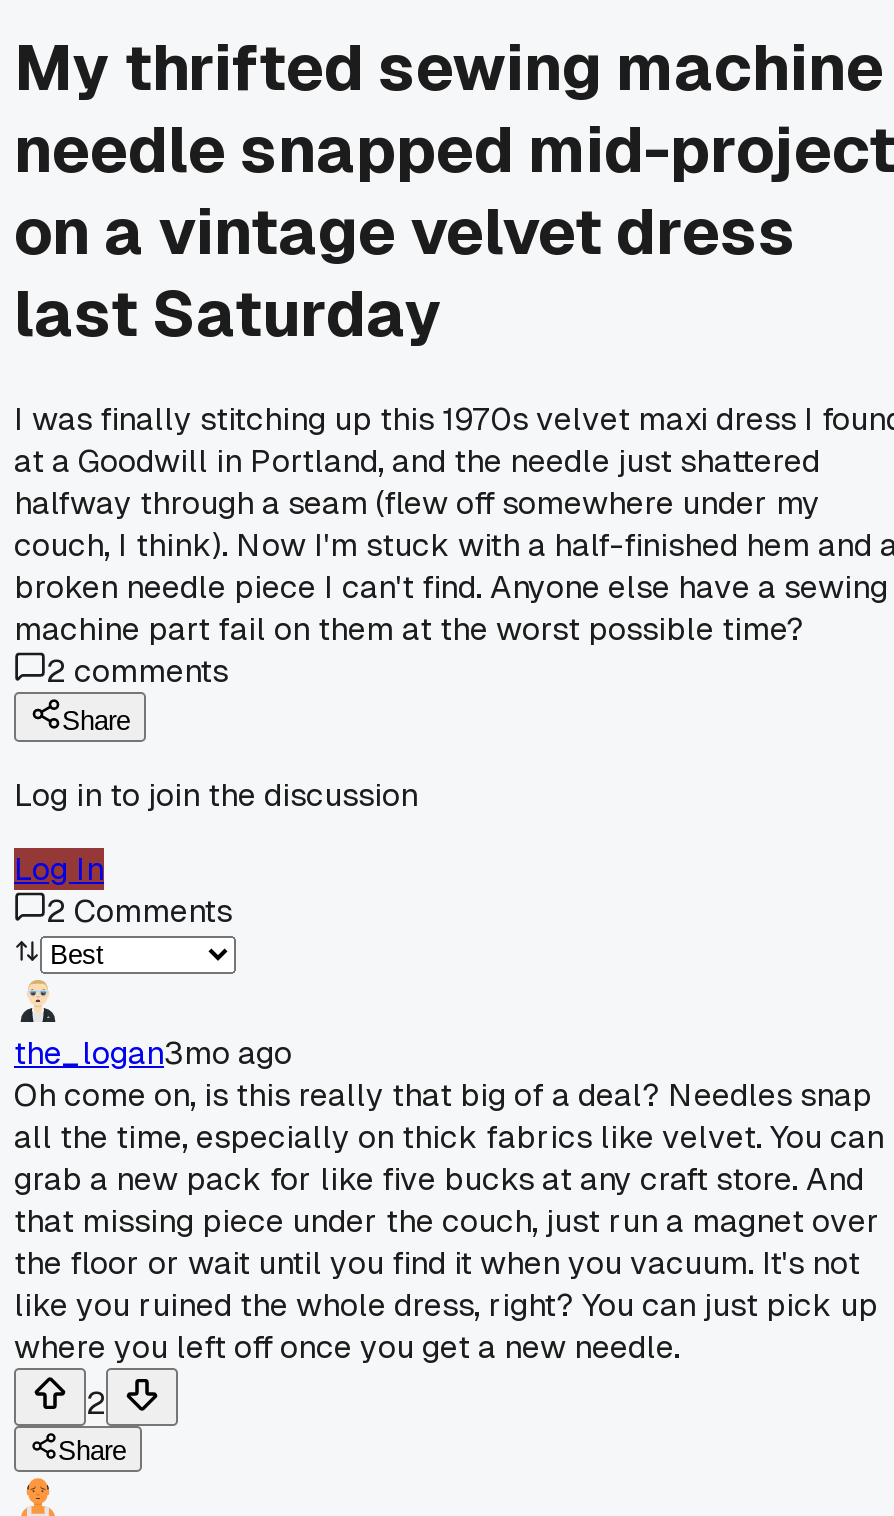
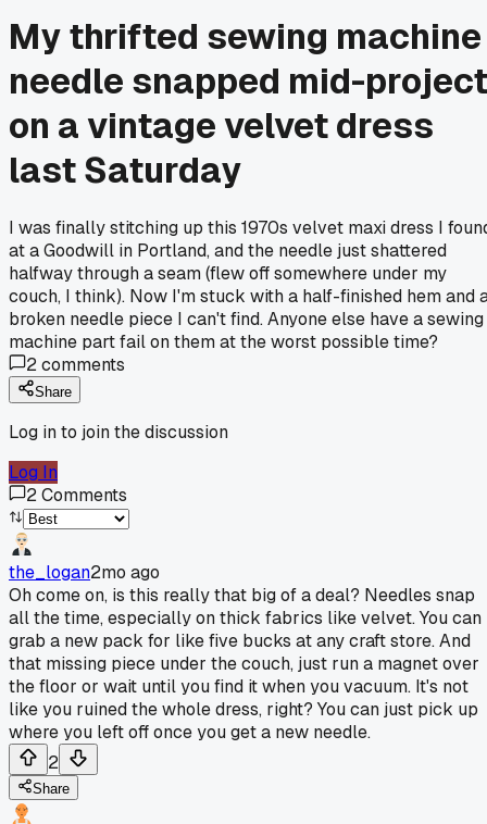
[14,1032,292,1074] the_logan3mo ago -> [9,561,160,584] the_logan2mo ago

